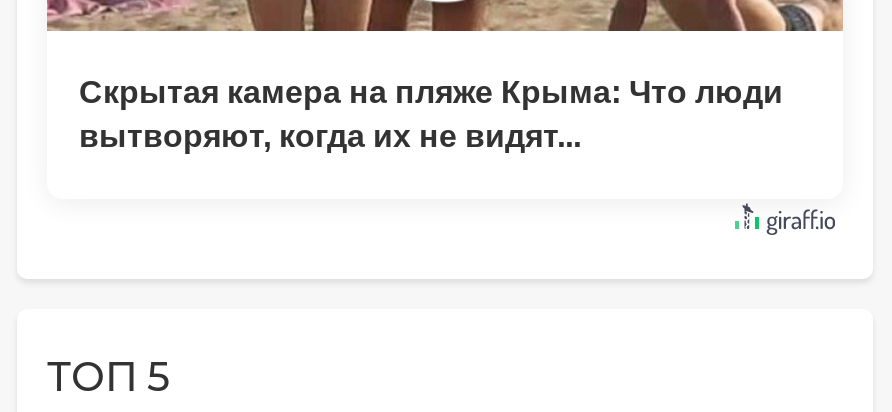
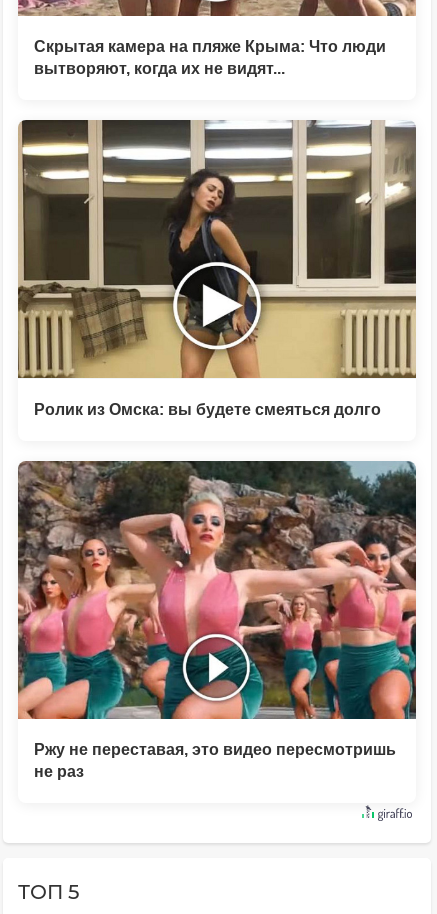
none -> [17,103,417,418] [image] | Ролик из Омска: вы будете смеяться долго
none -> [17,460,417,780] [image] | Ржу не переставая, это видео пересмотришь | не раз

